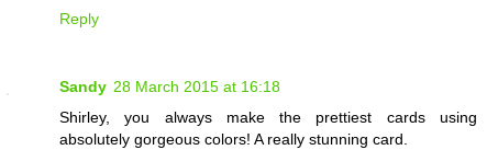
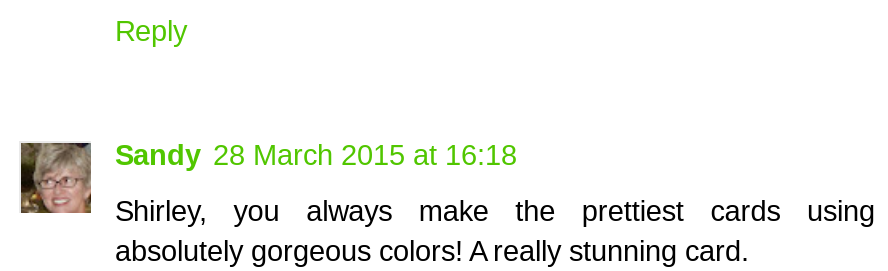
none -> [17,141,93,215] [image]

